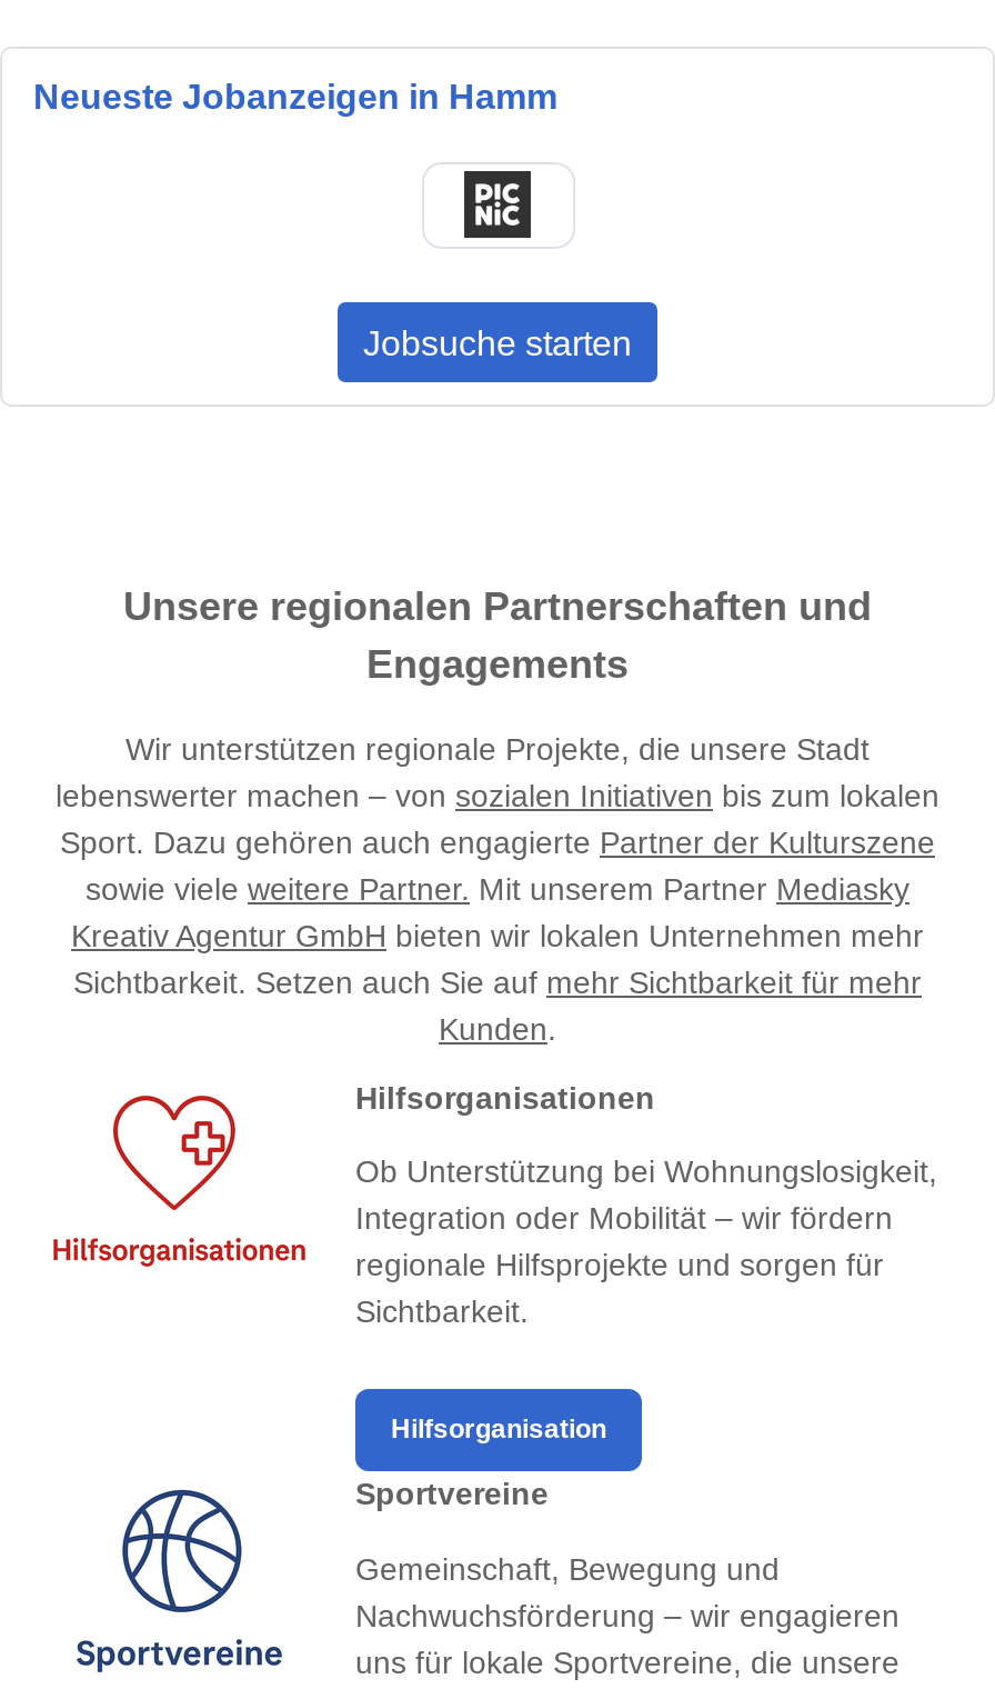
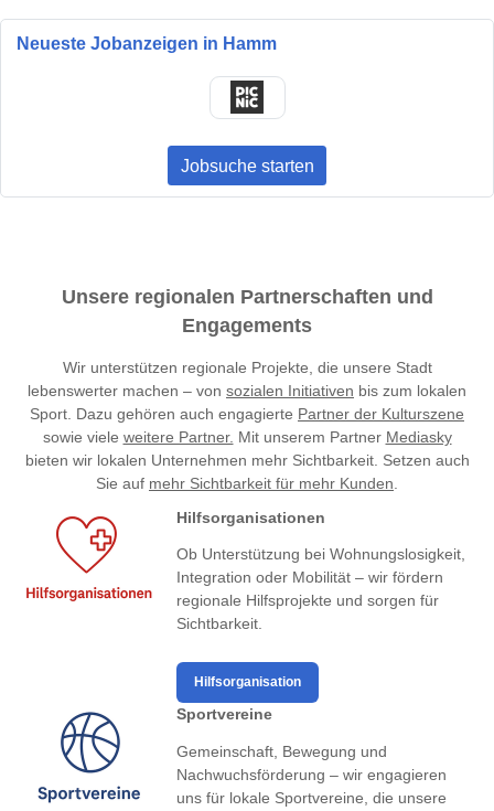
[71,917,924,1046] Kreativ Agentur GmbH bieten wir lokalen Unternehmen mehr | Sichtbarkeit. Setzen auch Sie auf mehr Sichtbarkeit für mehr | Kunden. -> [25,451,469,492] bieten wir lokalen Unternehmen mehr Sichtbarkeit. Setzen auch | Sie auf mehr Sichtbarkeit für mehr Kunden.

